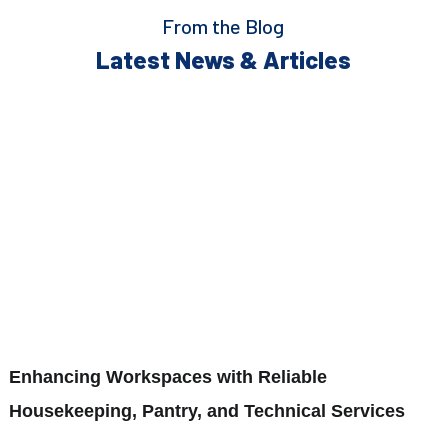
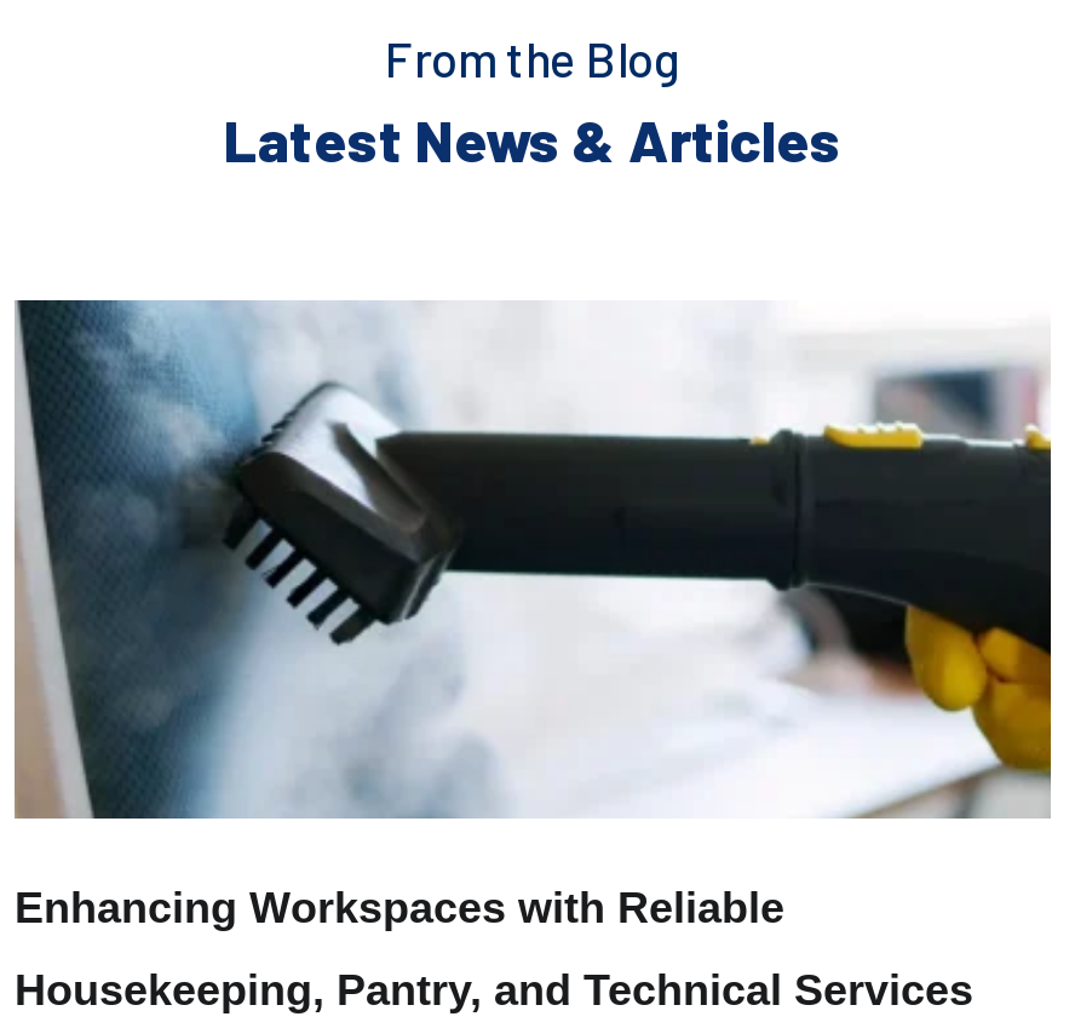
none -> [12,297,1053,822] [image]

